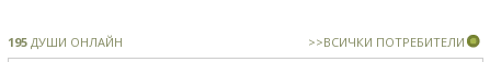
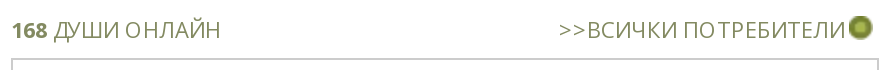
[8,34,123,50] 195 ДУШИ ОНЛАЙН -> [11,14,221,44] 168 ДУШИ ОНЛАЙН

